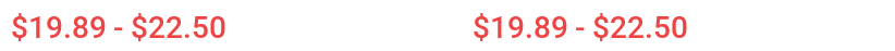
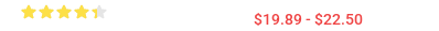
[11,10,226,44] $19.89 - $22.50 -> none

